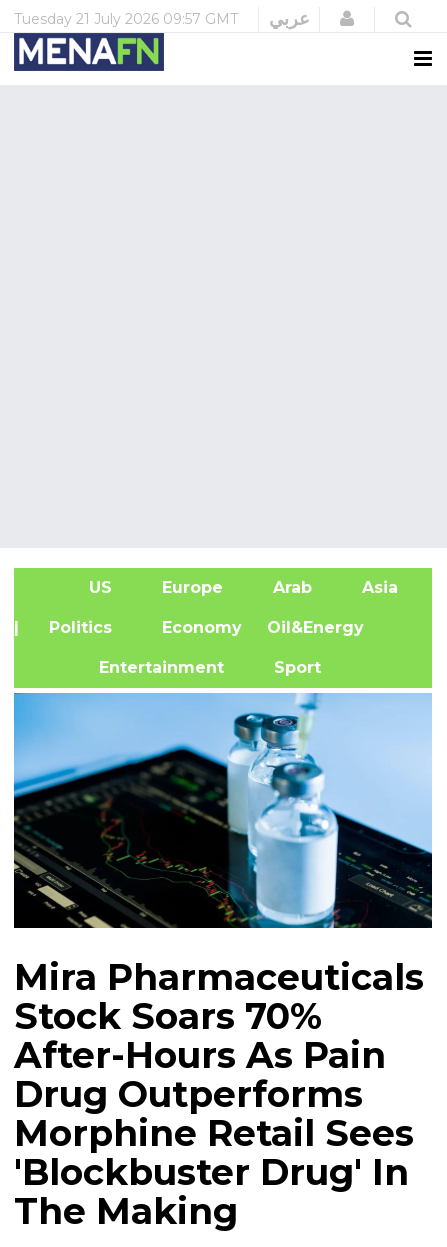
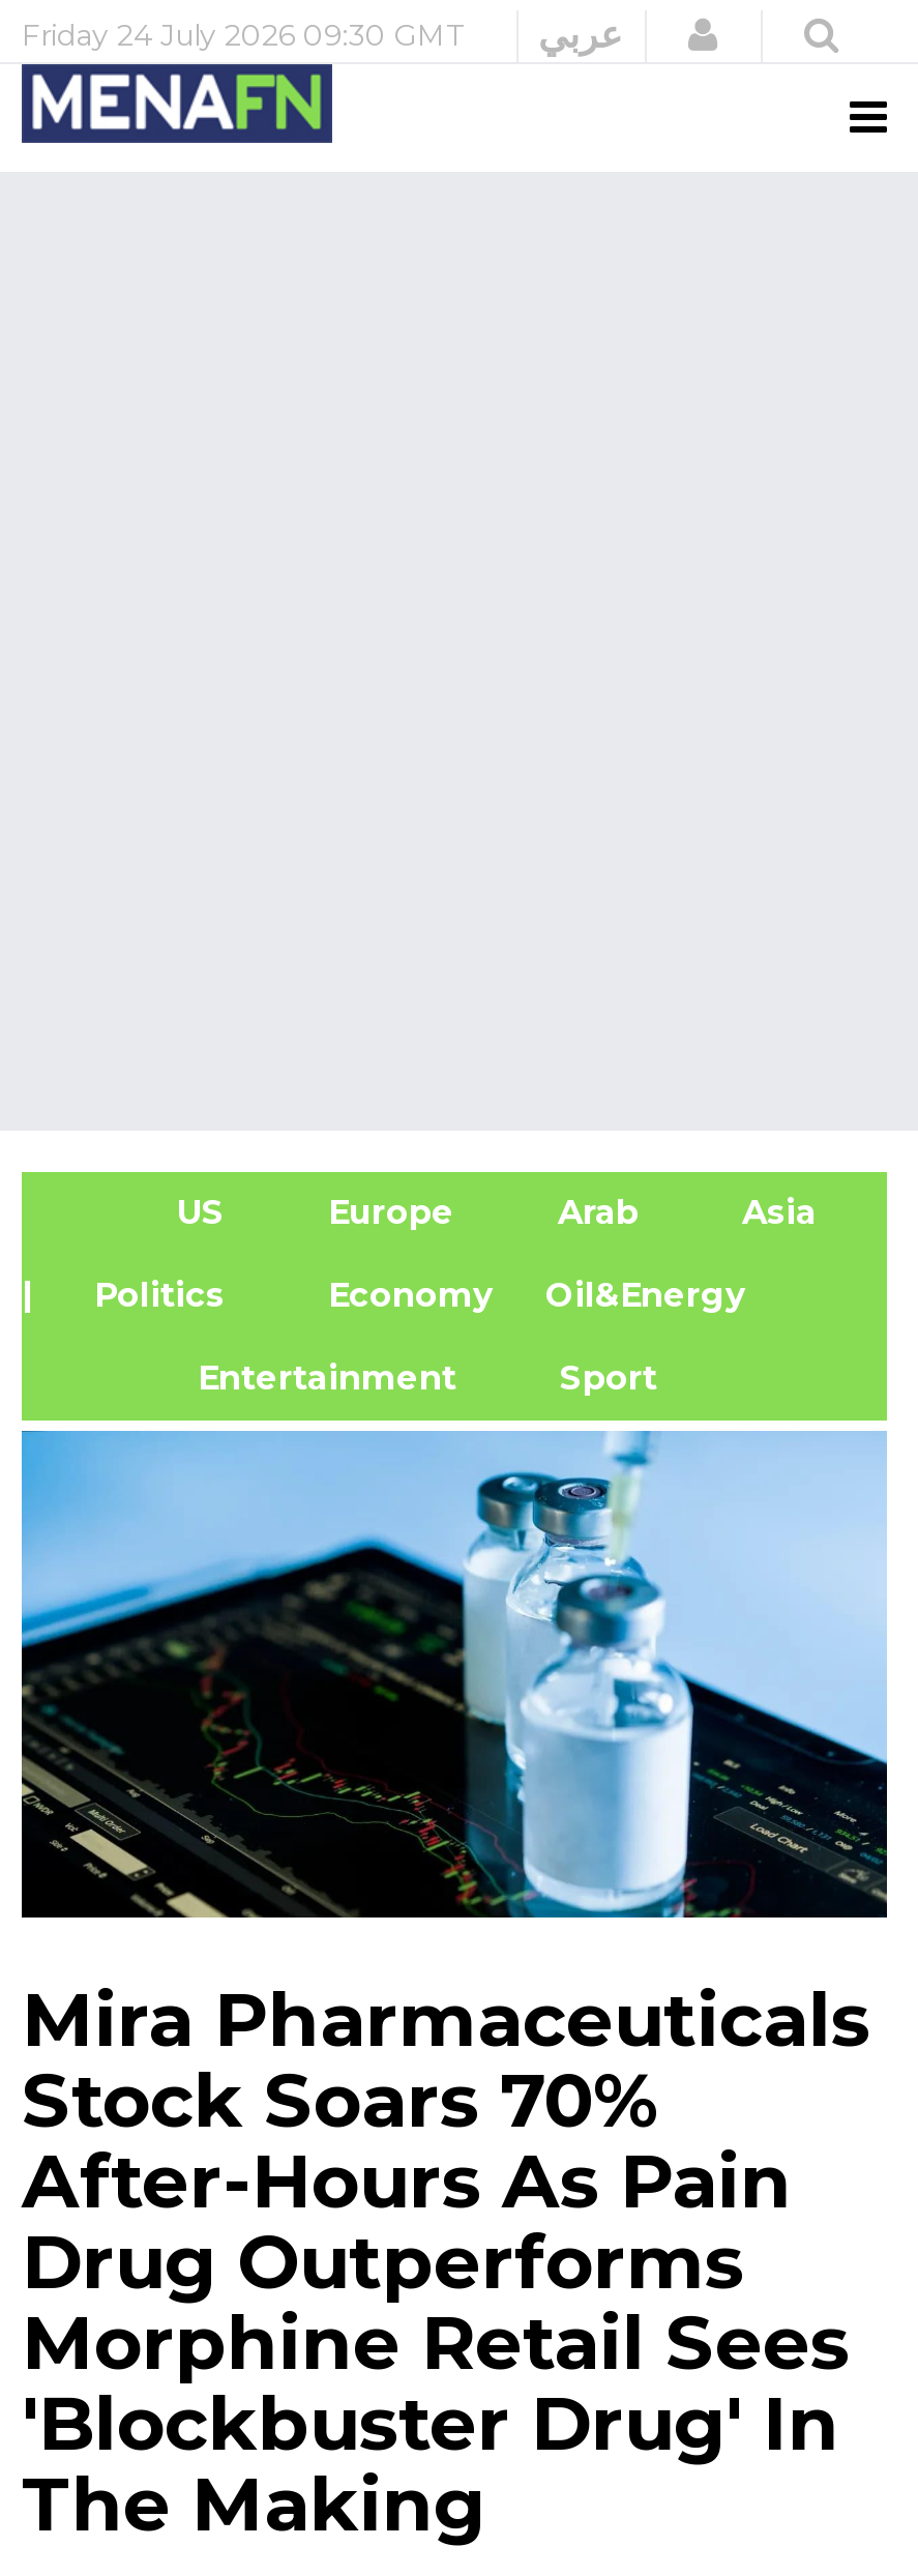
[14,10,238,28] Tuesday 21 July 2026 09:57 GMT -> [22,17,463,54] Friday 24 July 2026 09:30 GMT

